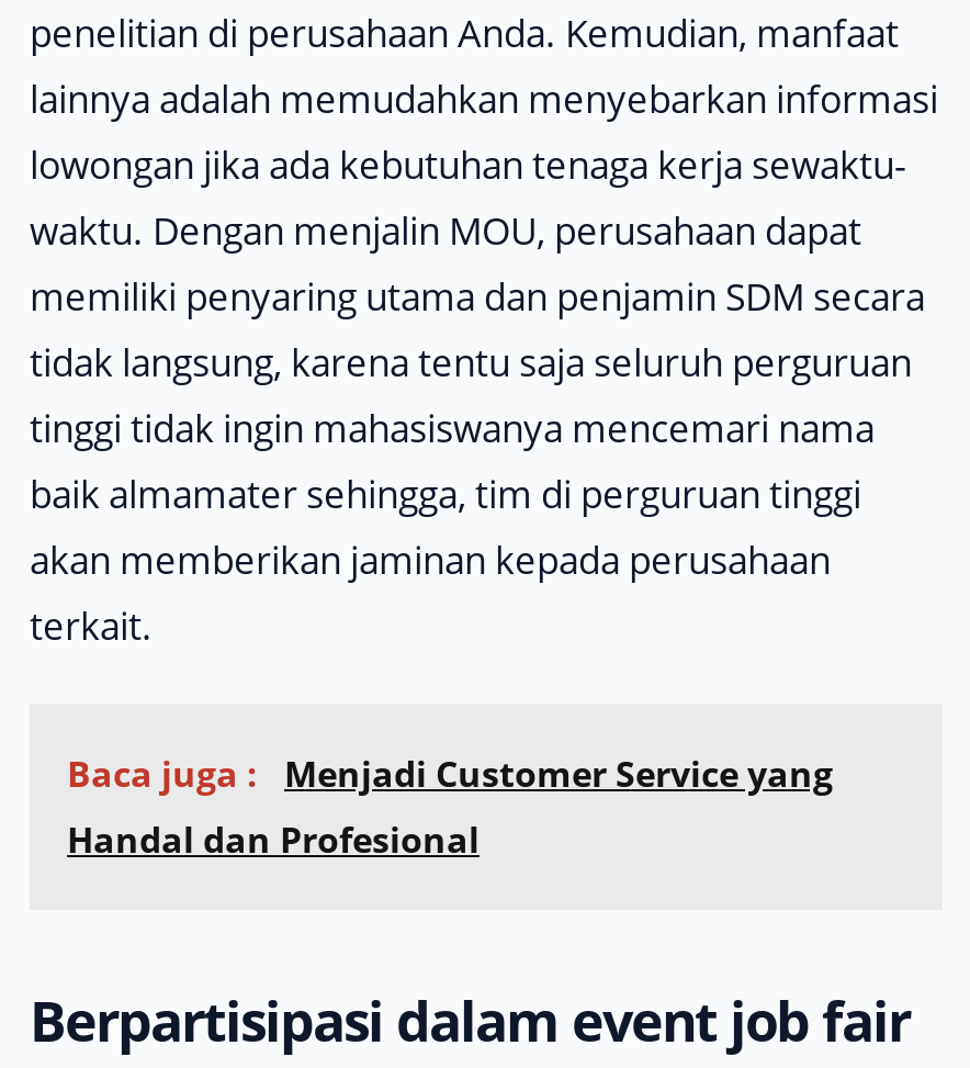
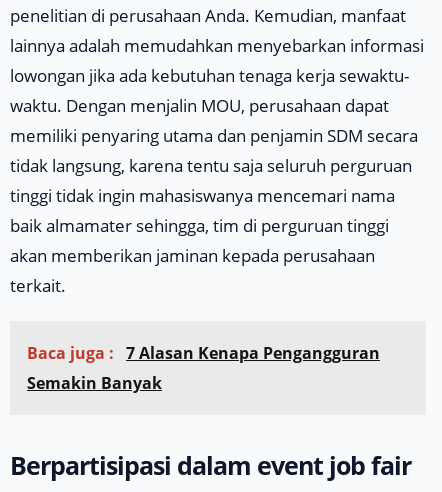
[67,751,833,865] Baca juga : Menjadi Customer Service yang | Handal dan Profesional -> [27,342,380,394] Baca juga : 7 Alasan Kenapa Pengangguran | Semakin Banyak

